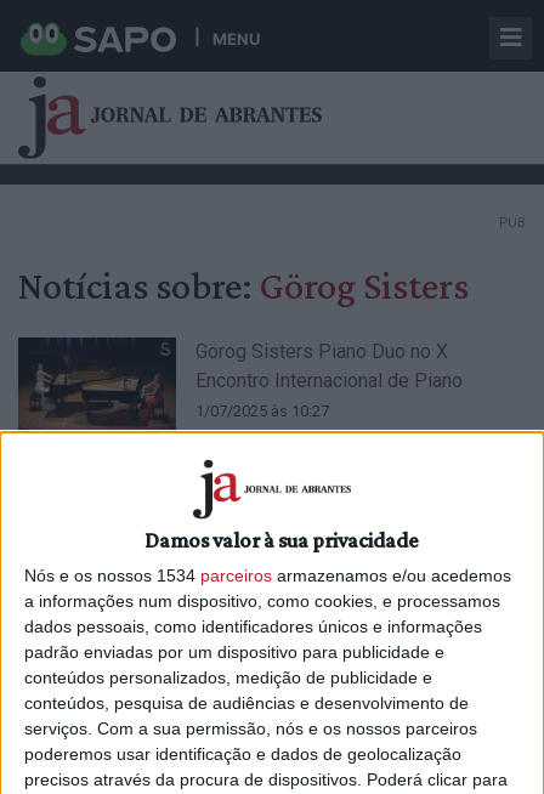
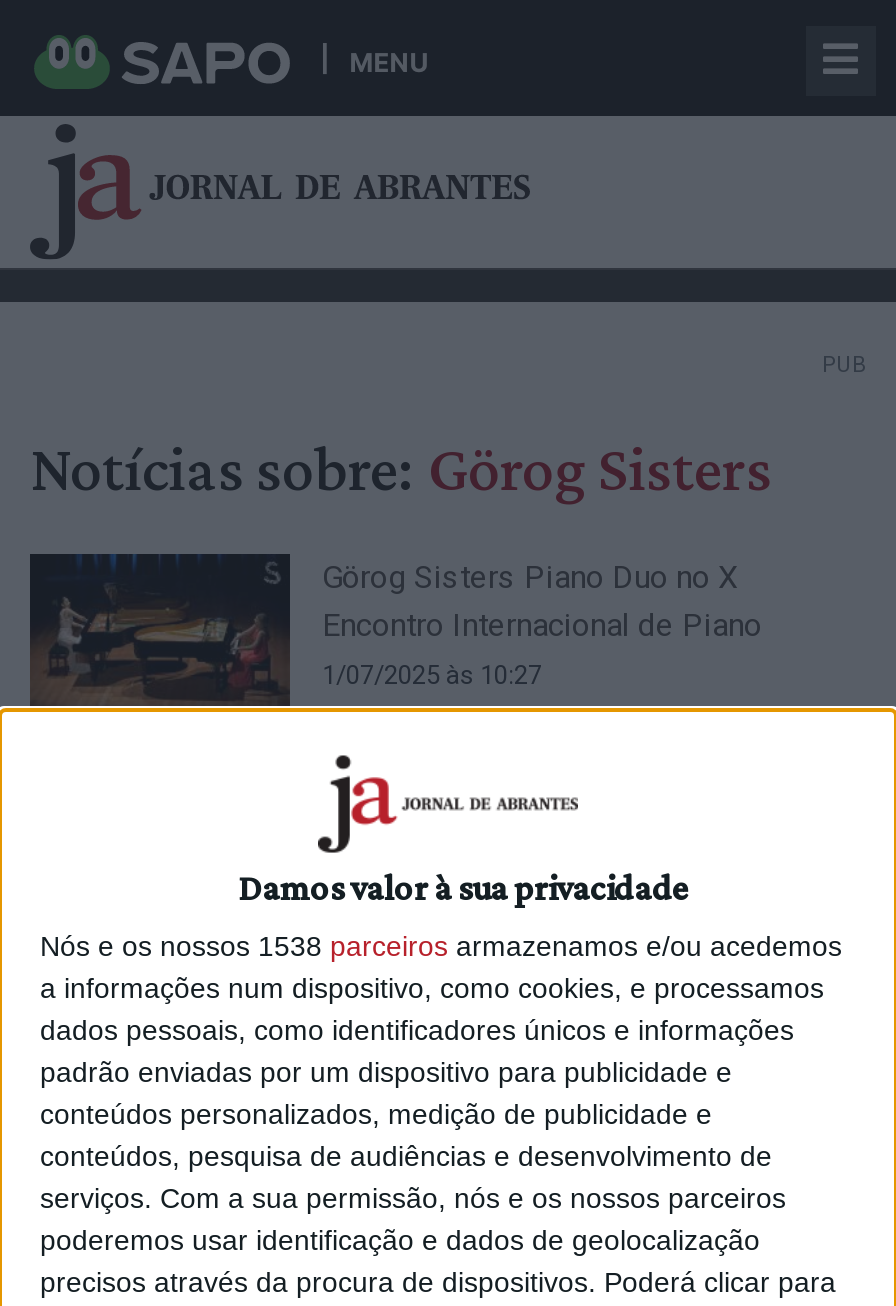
[24,566,511,586] Nós e os nossos 1534 parceiros armazenamos e/ou acedemos -> [40,931,842,963] Nós e os nossos 1538 parceiros armazenamos e/ou acedemos

